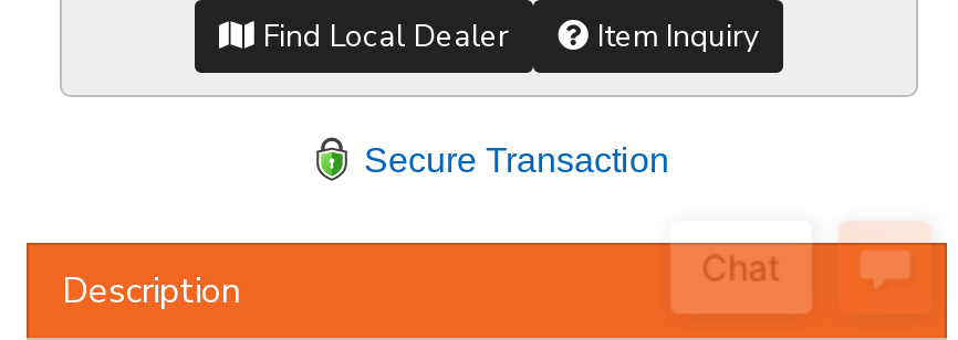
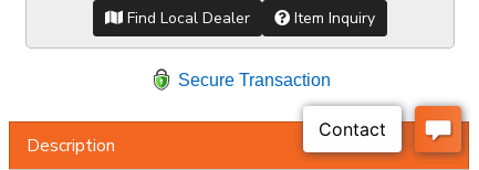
[611,208,940,314] [image] -> [300,103,467,158] [image]

